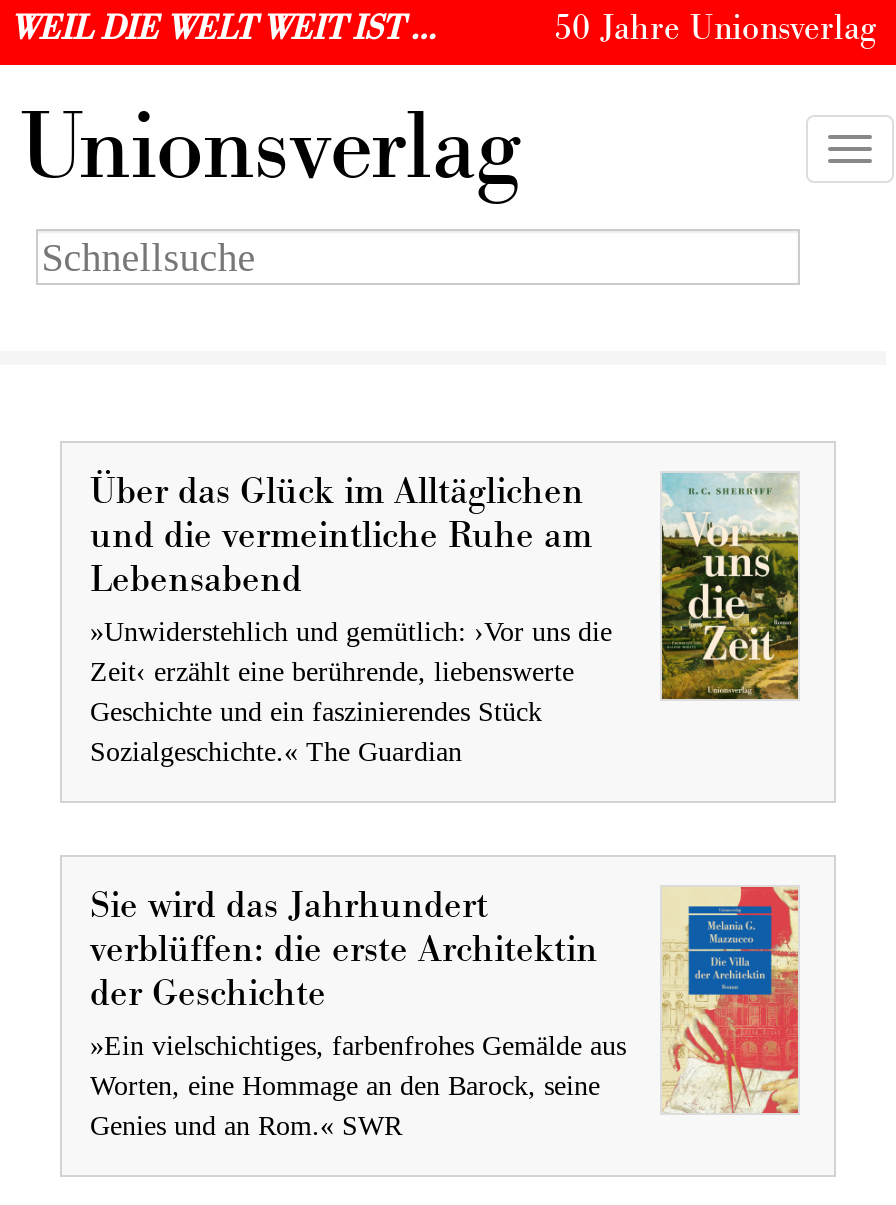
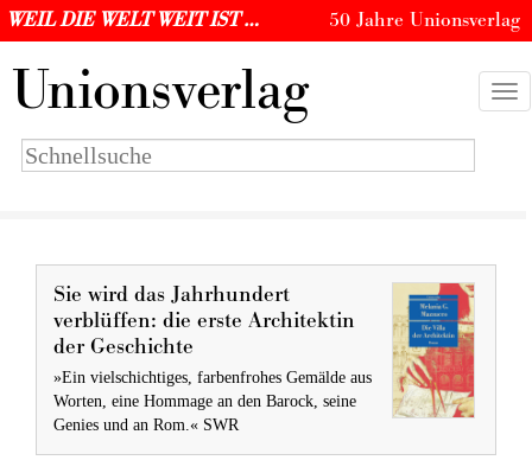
[90,469,800,767] [image] | Über das Glück im Alltäglichen | und die vermeintliche Ruhe am | Lebensabend | »Unwiderstehlich und gemütlich: ›Vor uns die | Zeit‹ erzählt eine berührende, liebenswerte | Geschichte und ein faszinierendes Stück | Sozialgeschichte.« The Guardian -> none

